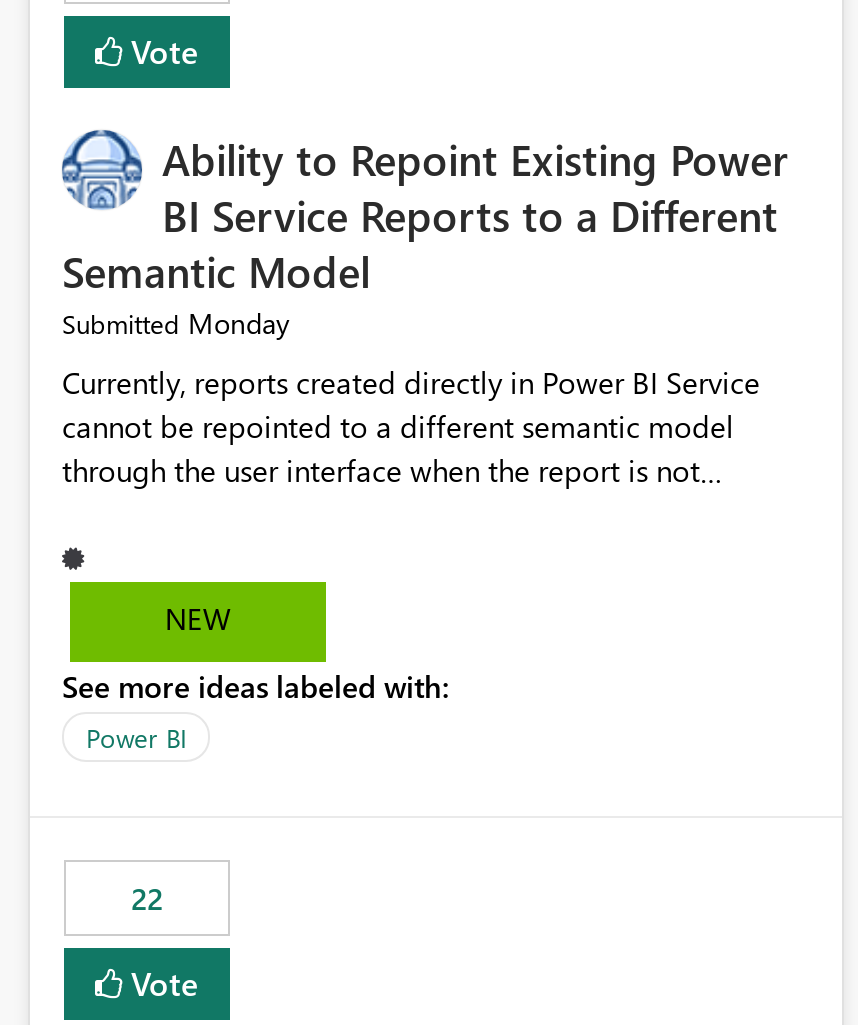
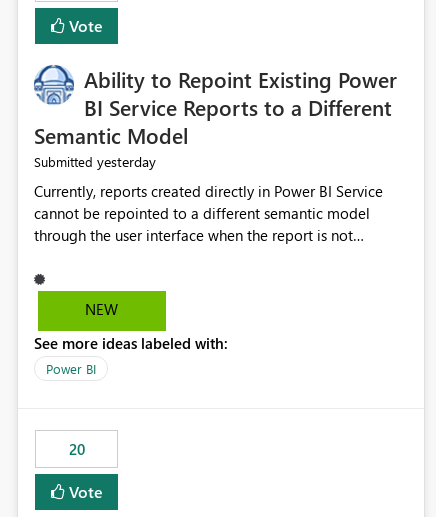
[62,305,290,343] Submitted Monday -> [34,152,156,171] Submitted yesterday
[131,879,163,919] 22 -> [68,439,84,459] 20

